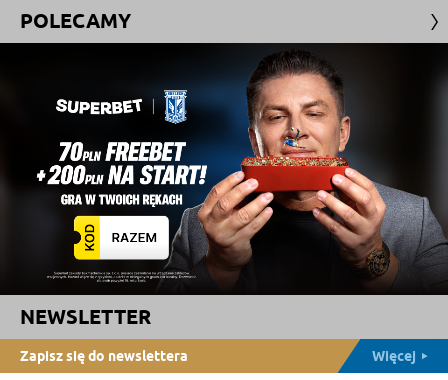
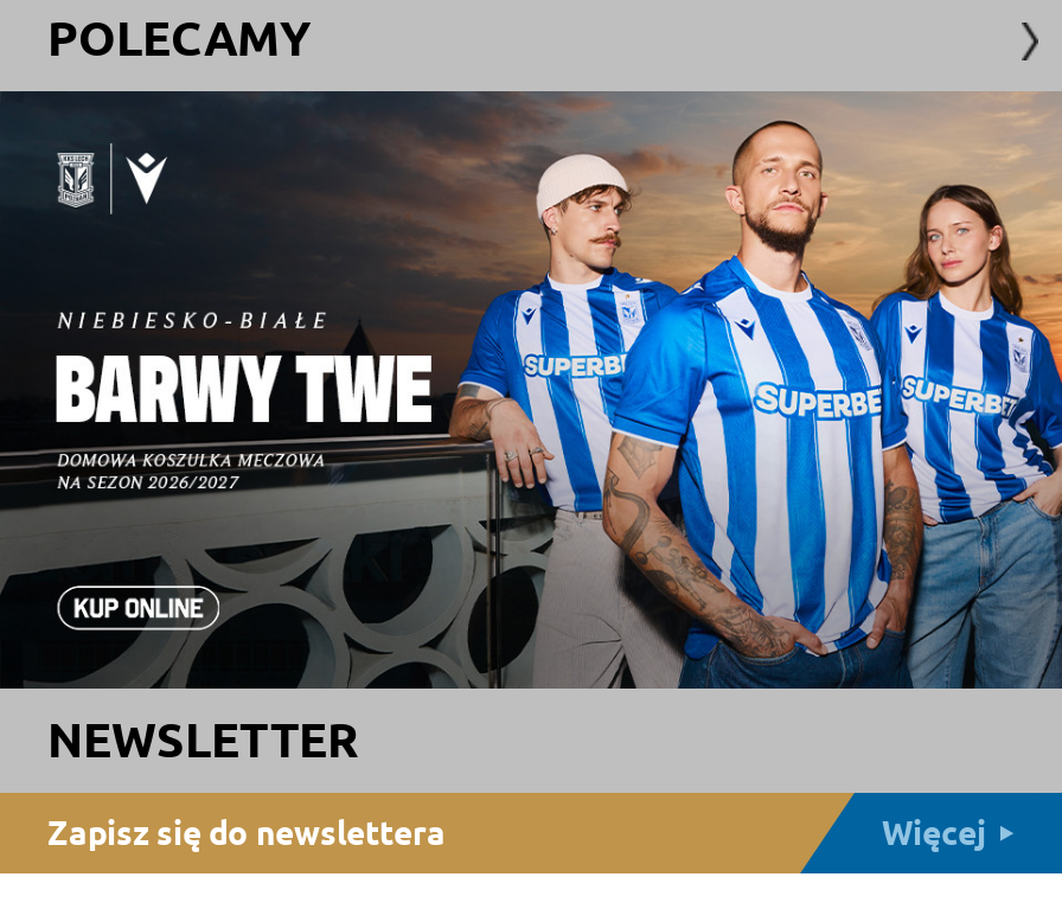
[3,42,445,296] [image] -> [7,91,1055,691] [image]

